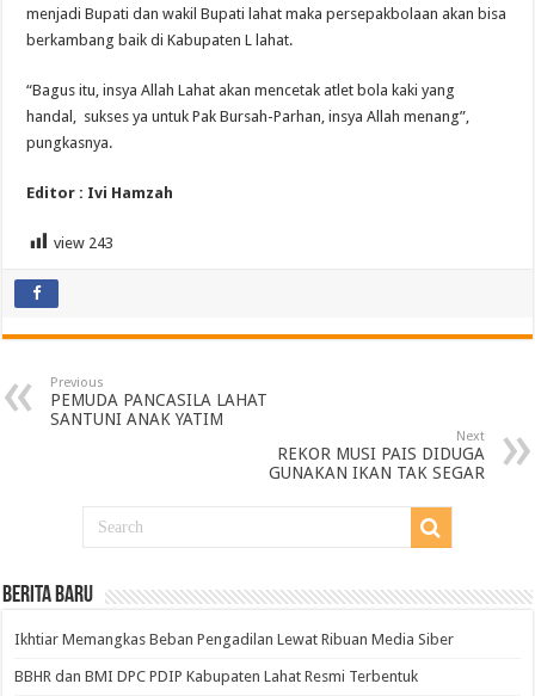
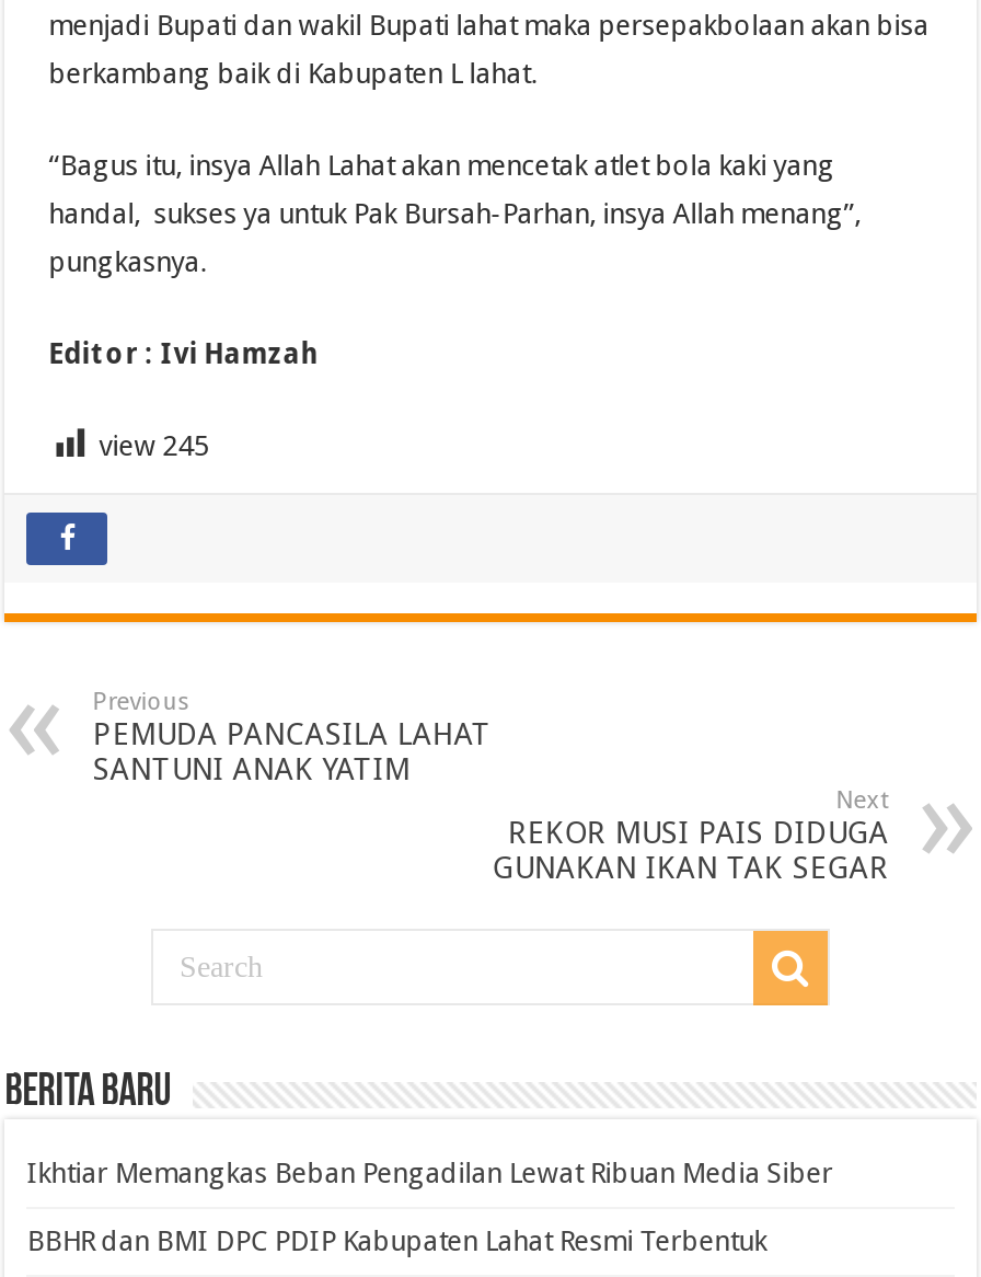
[54,234,114,252] view 243 -> [99,429,208,462] view 245

